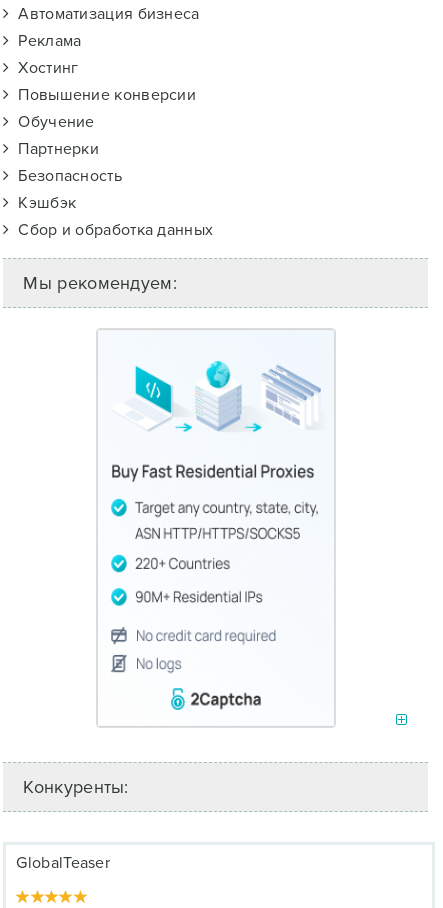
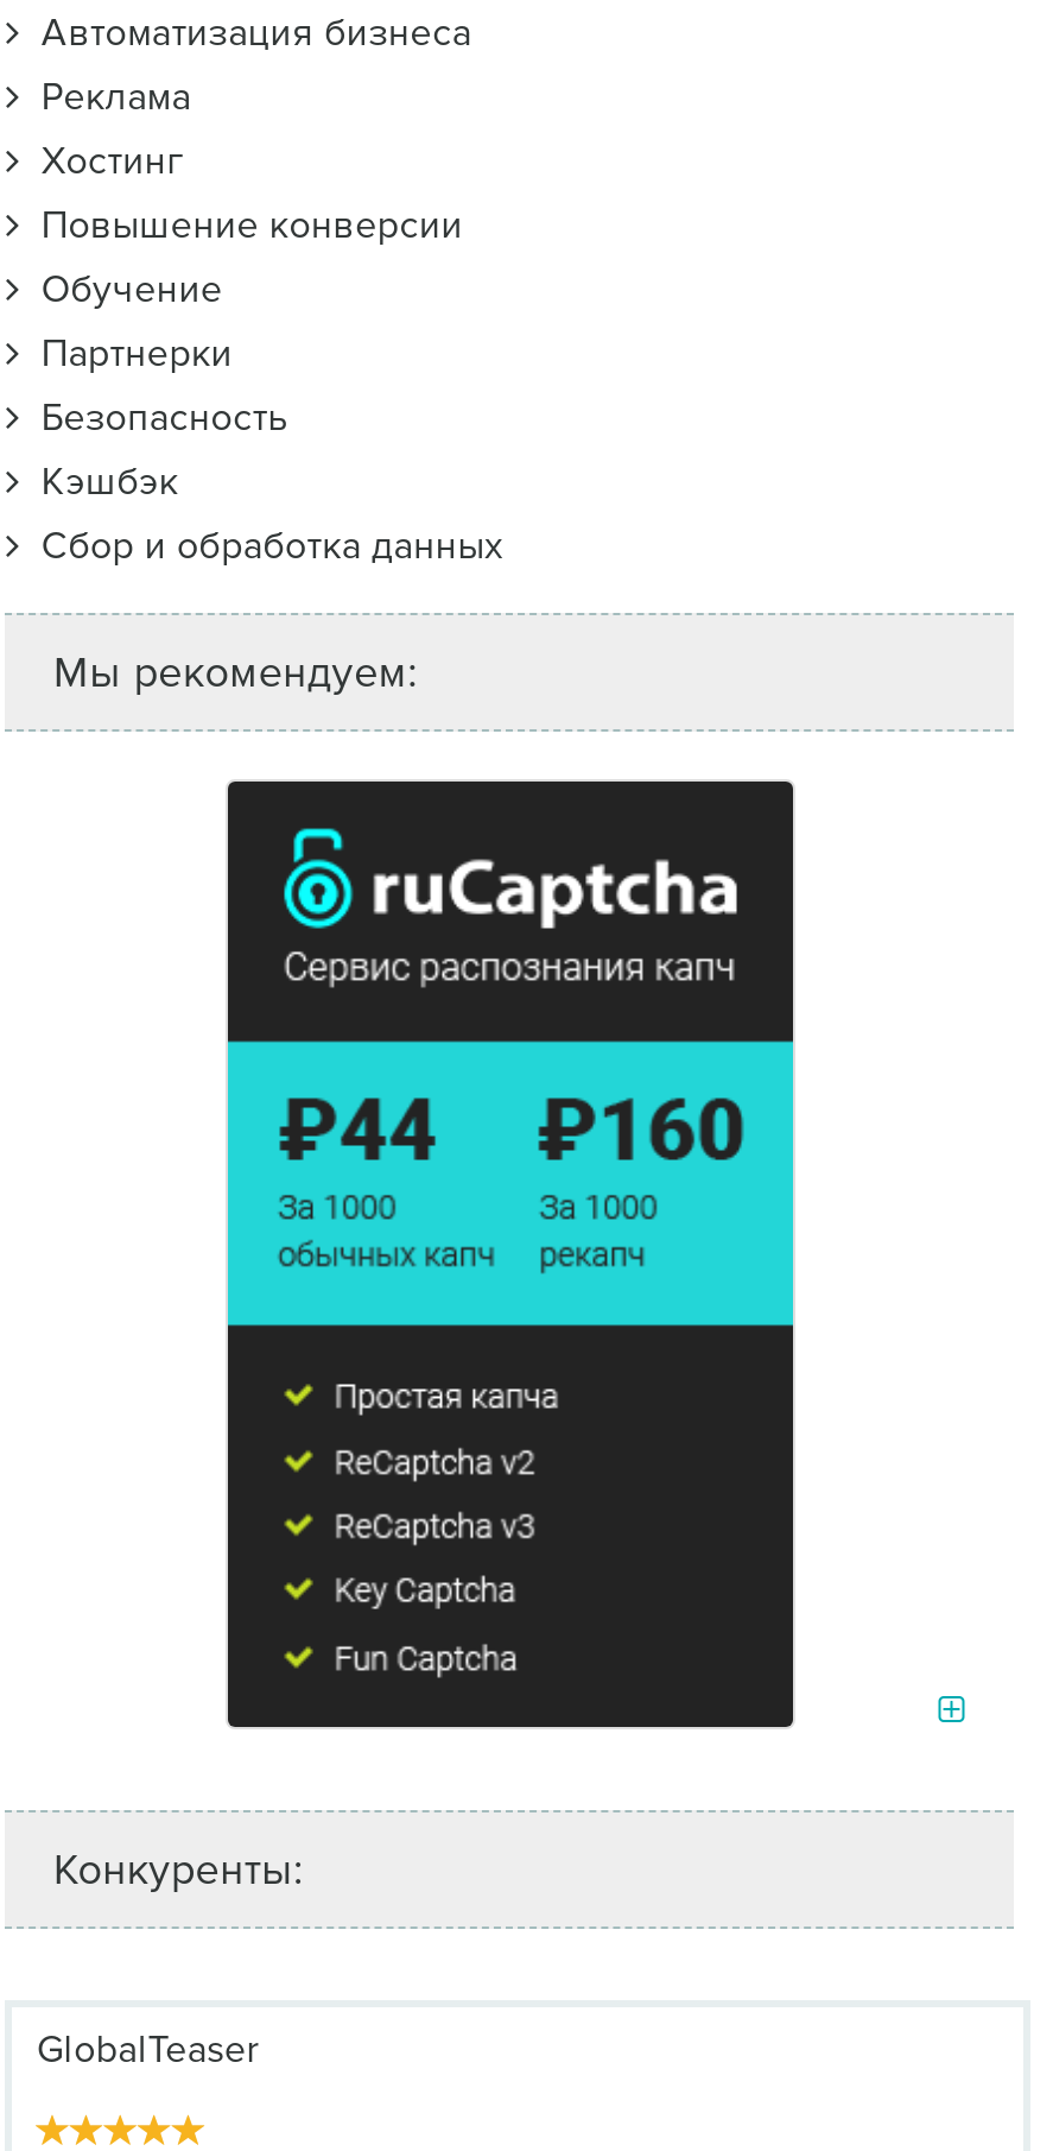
[97,329,335,727] [image] -> [226,779,795,1729] [image]

